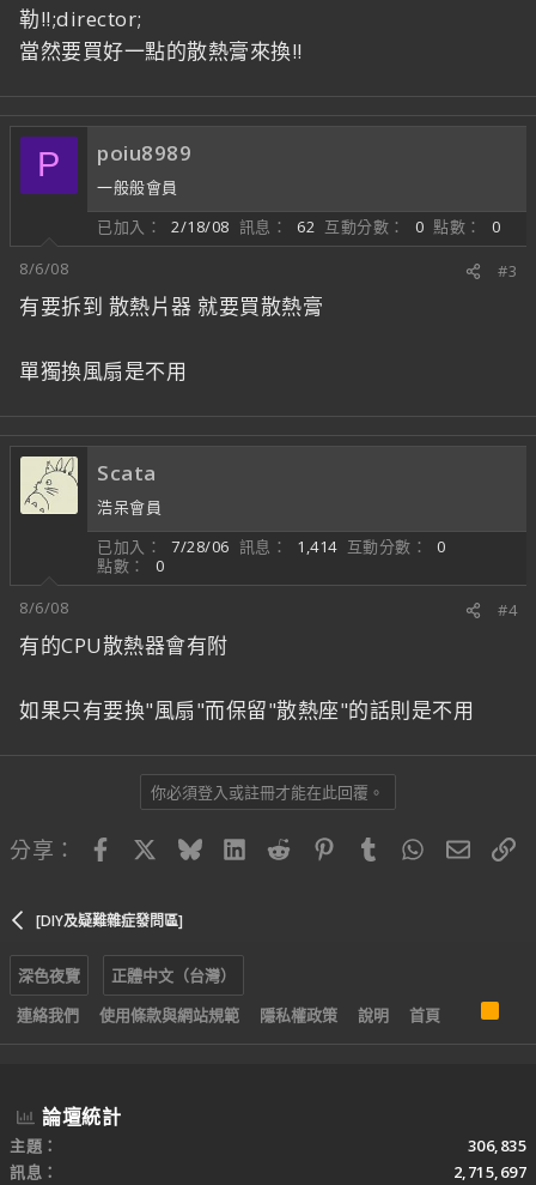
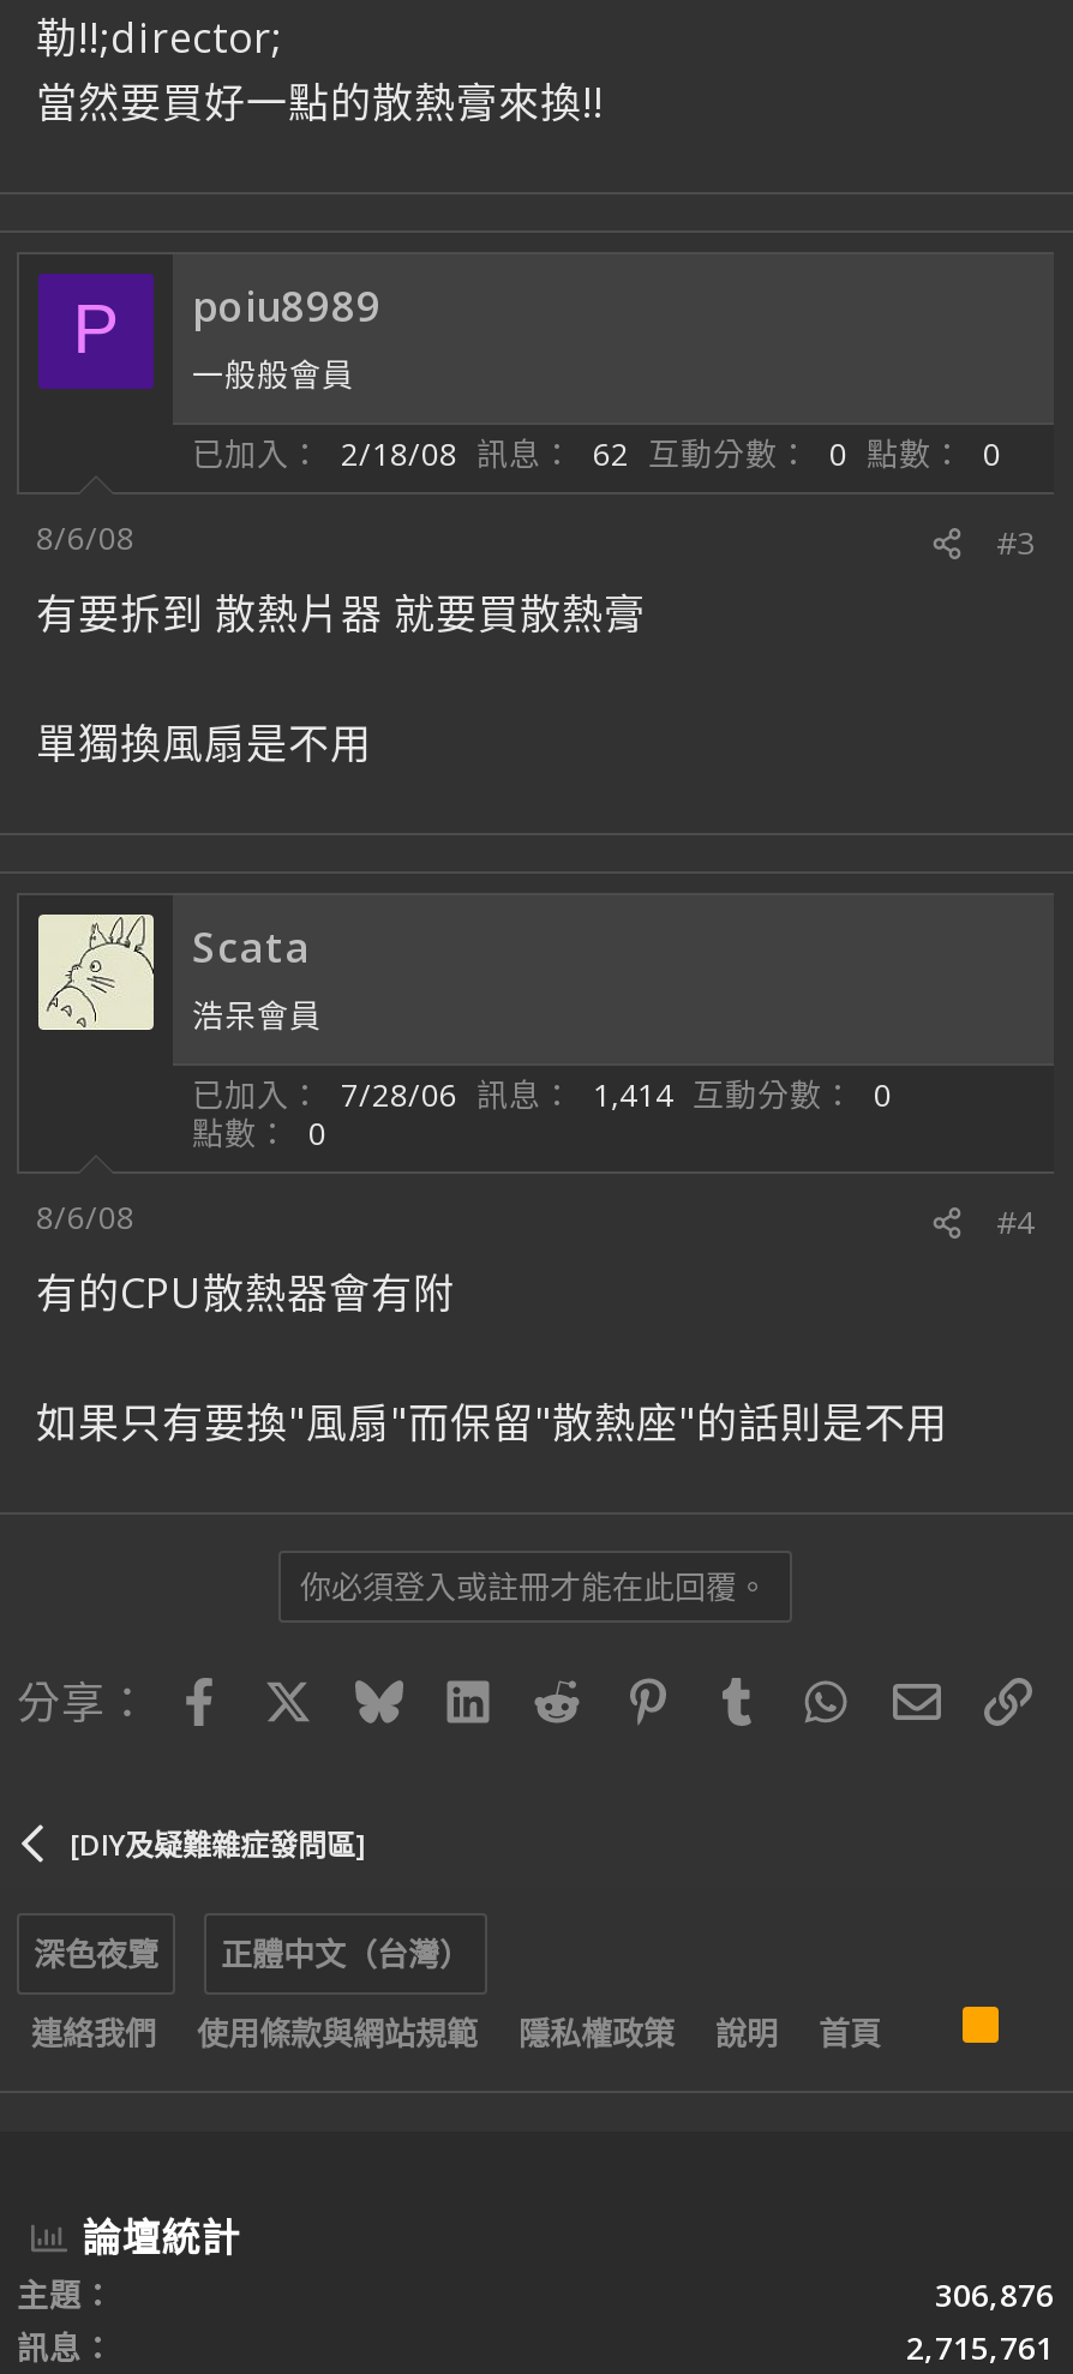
[467,1134,526,1156] 306,835 -> [935,2272,1054,2315] 306,876
[453,1160,526,1182] 2,715,697 -> [906,2325,1054,2368] 2,715,761

